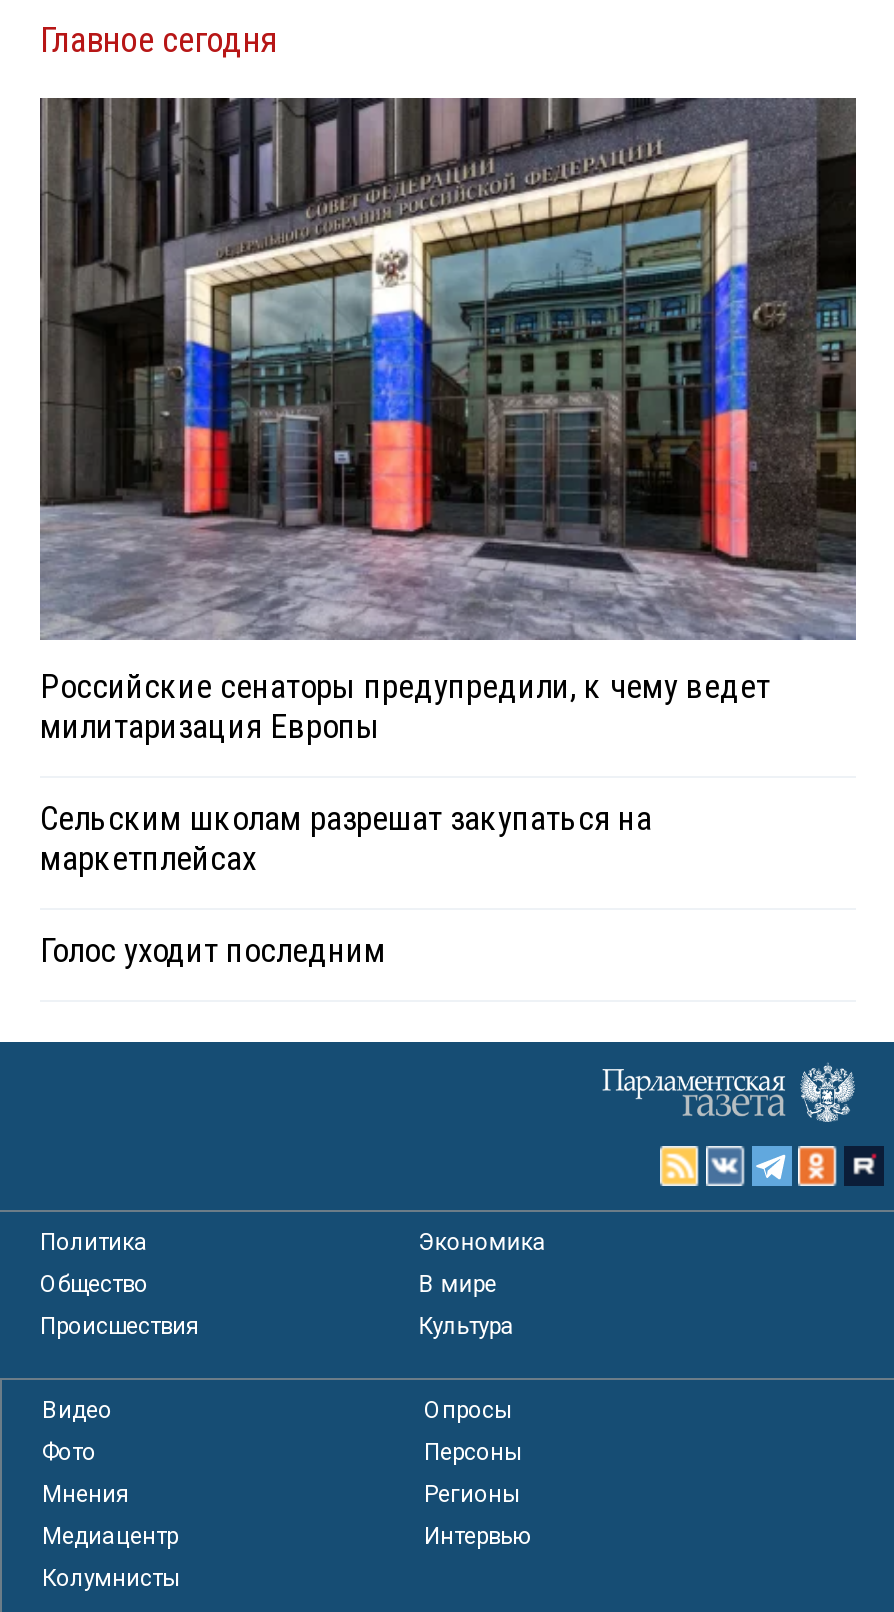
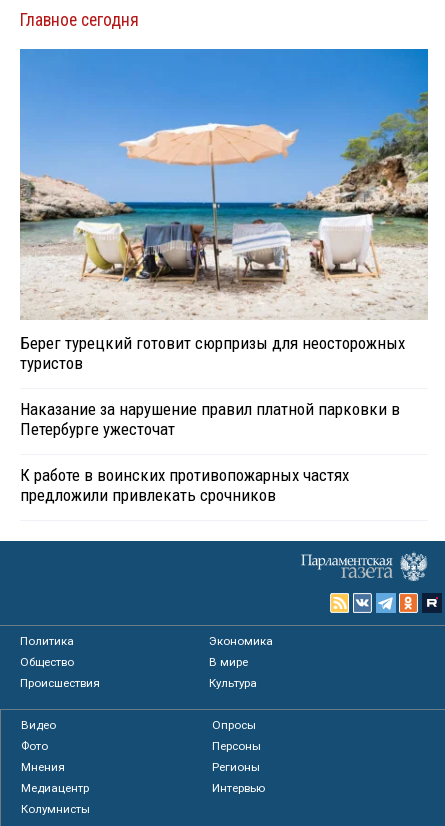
[38,96,858,746] [image] | Российские сенаторы предупредили, к чему ведет | милитаризация Европы -> [19,48,429,373] [image] | Берег турецкий готовит сюрпризы для неосторожных | туристов
[40,798,652,878] Сельским школам разрешат закупаться на | маркетплейсах -> [20,399,400,439] Наказание за нарушение правил платной парковки в | Петербурге ужесточат
[40,930,386,970] Голос уходит последним -> [20,465,349,505] К работе в воинских противопожарных частях | предложили привлекать срочников

